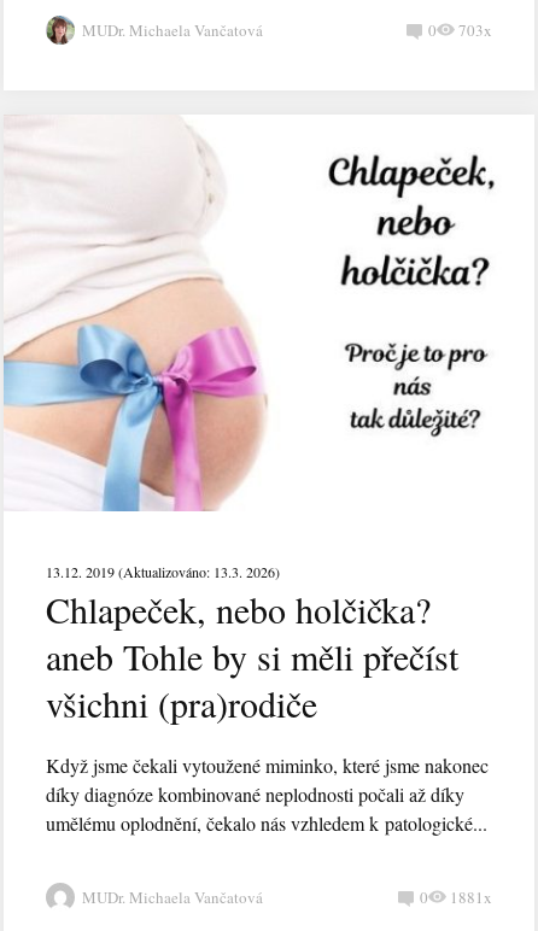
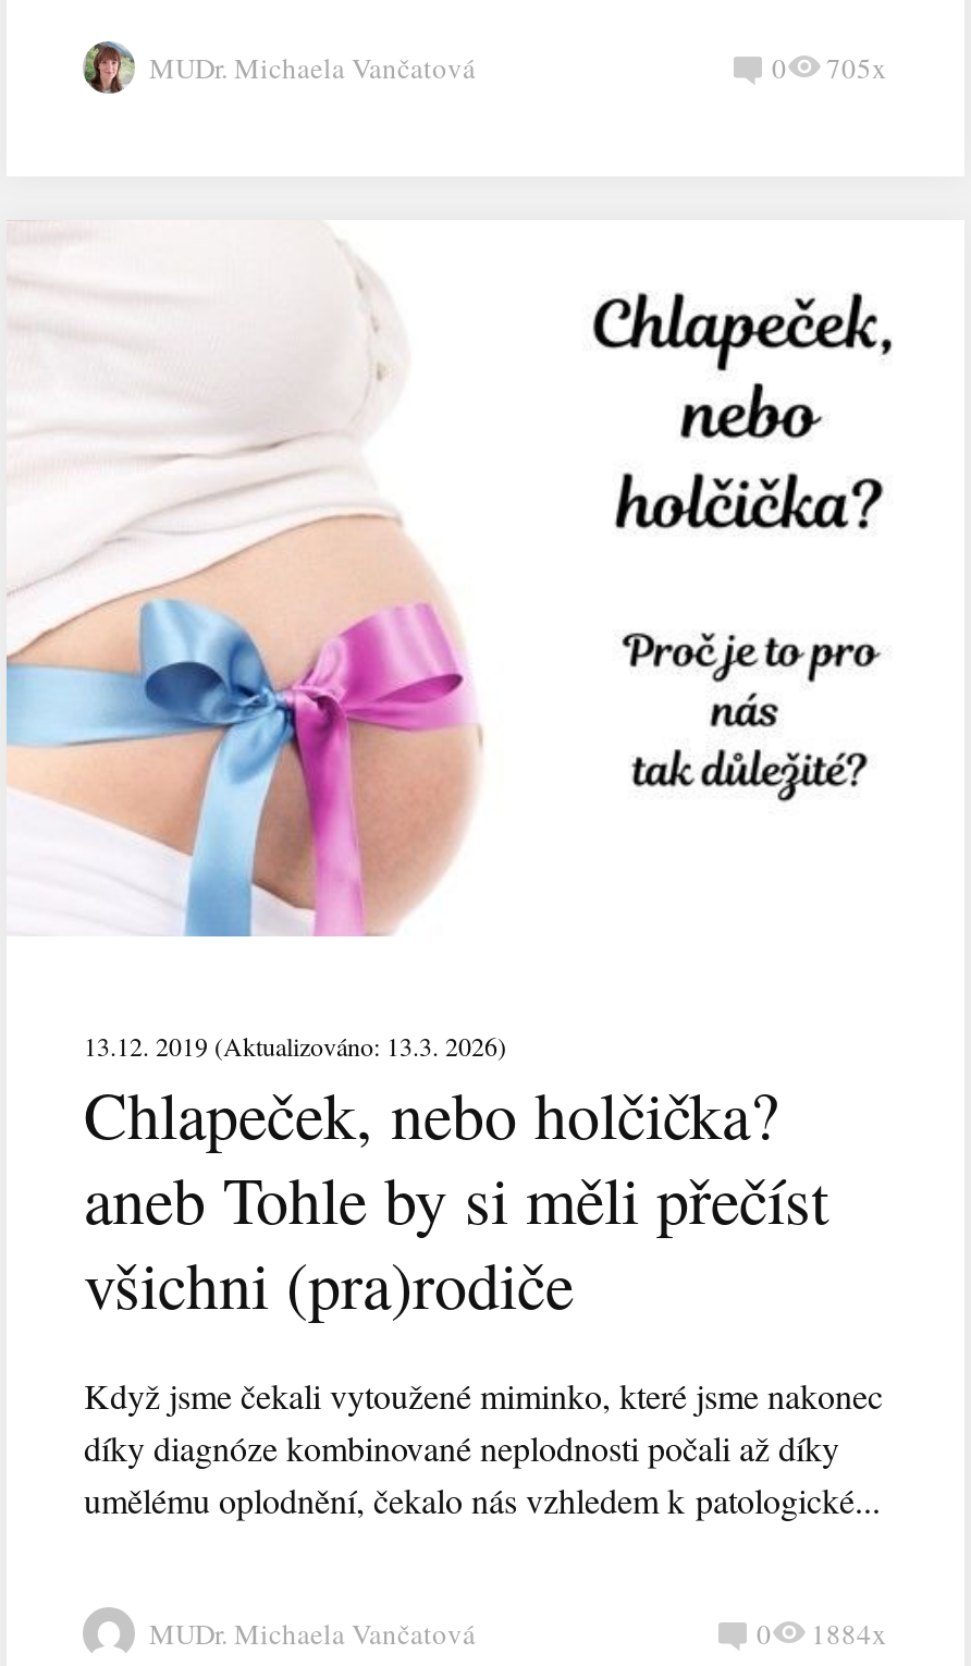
[428,19,492,41] 0 703x -> [772,47,887,87] 0 705x
[419,886,492,908] 0 1881x -> [757,1614,887,1653] 0 1884x

